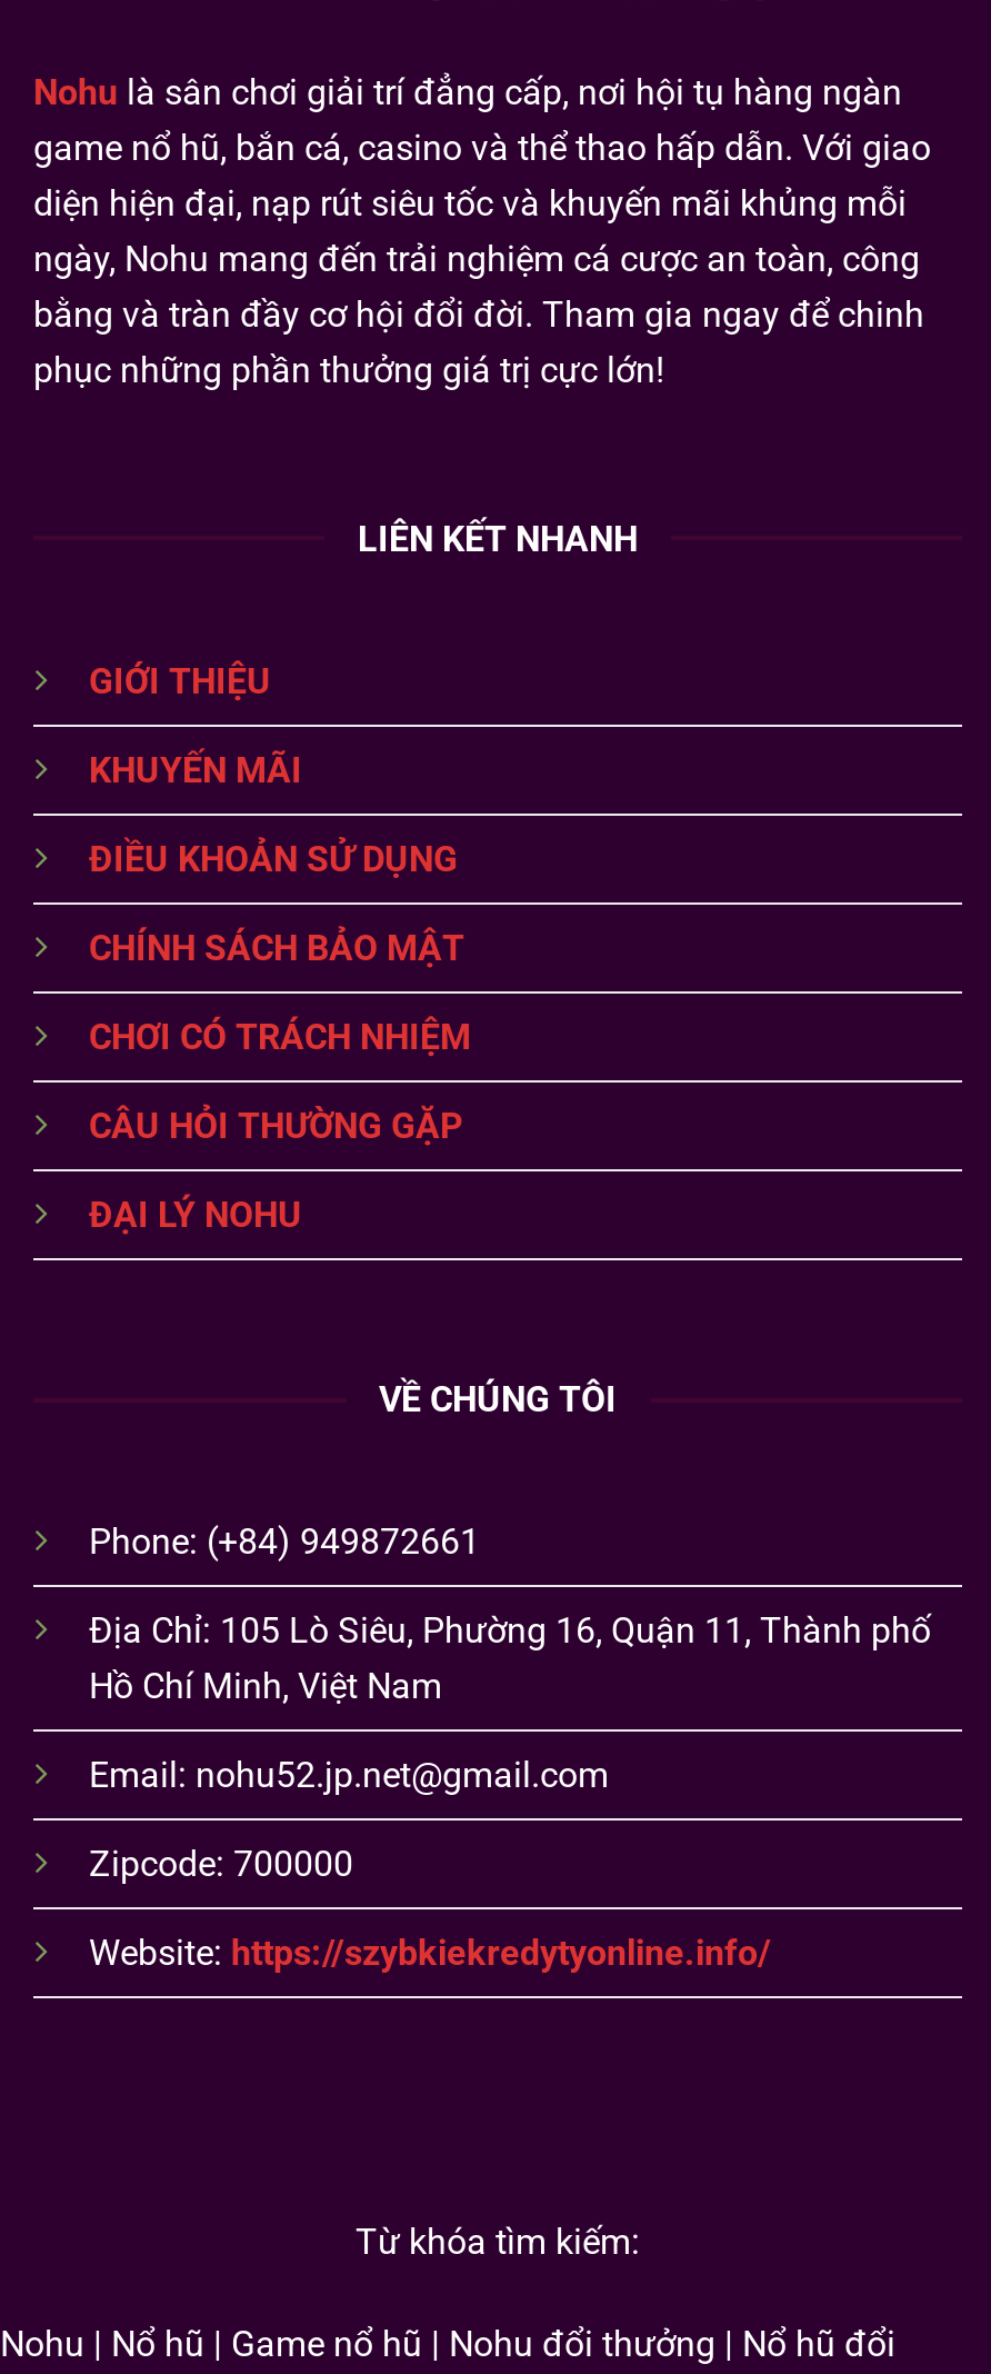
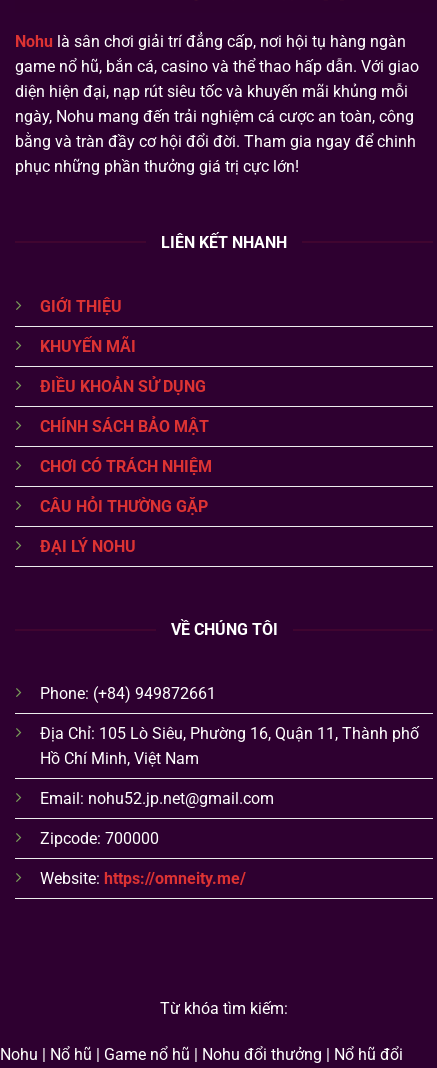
[89,1932,771,1975] Website: https://szybkiekredytyonline.info/ -> [40,869,246,888] Website: https://omneity.me/

